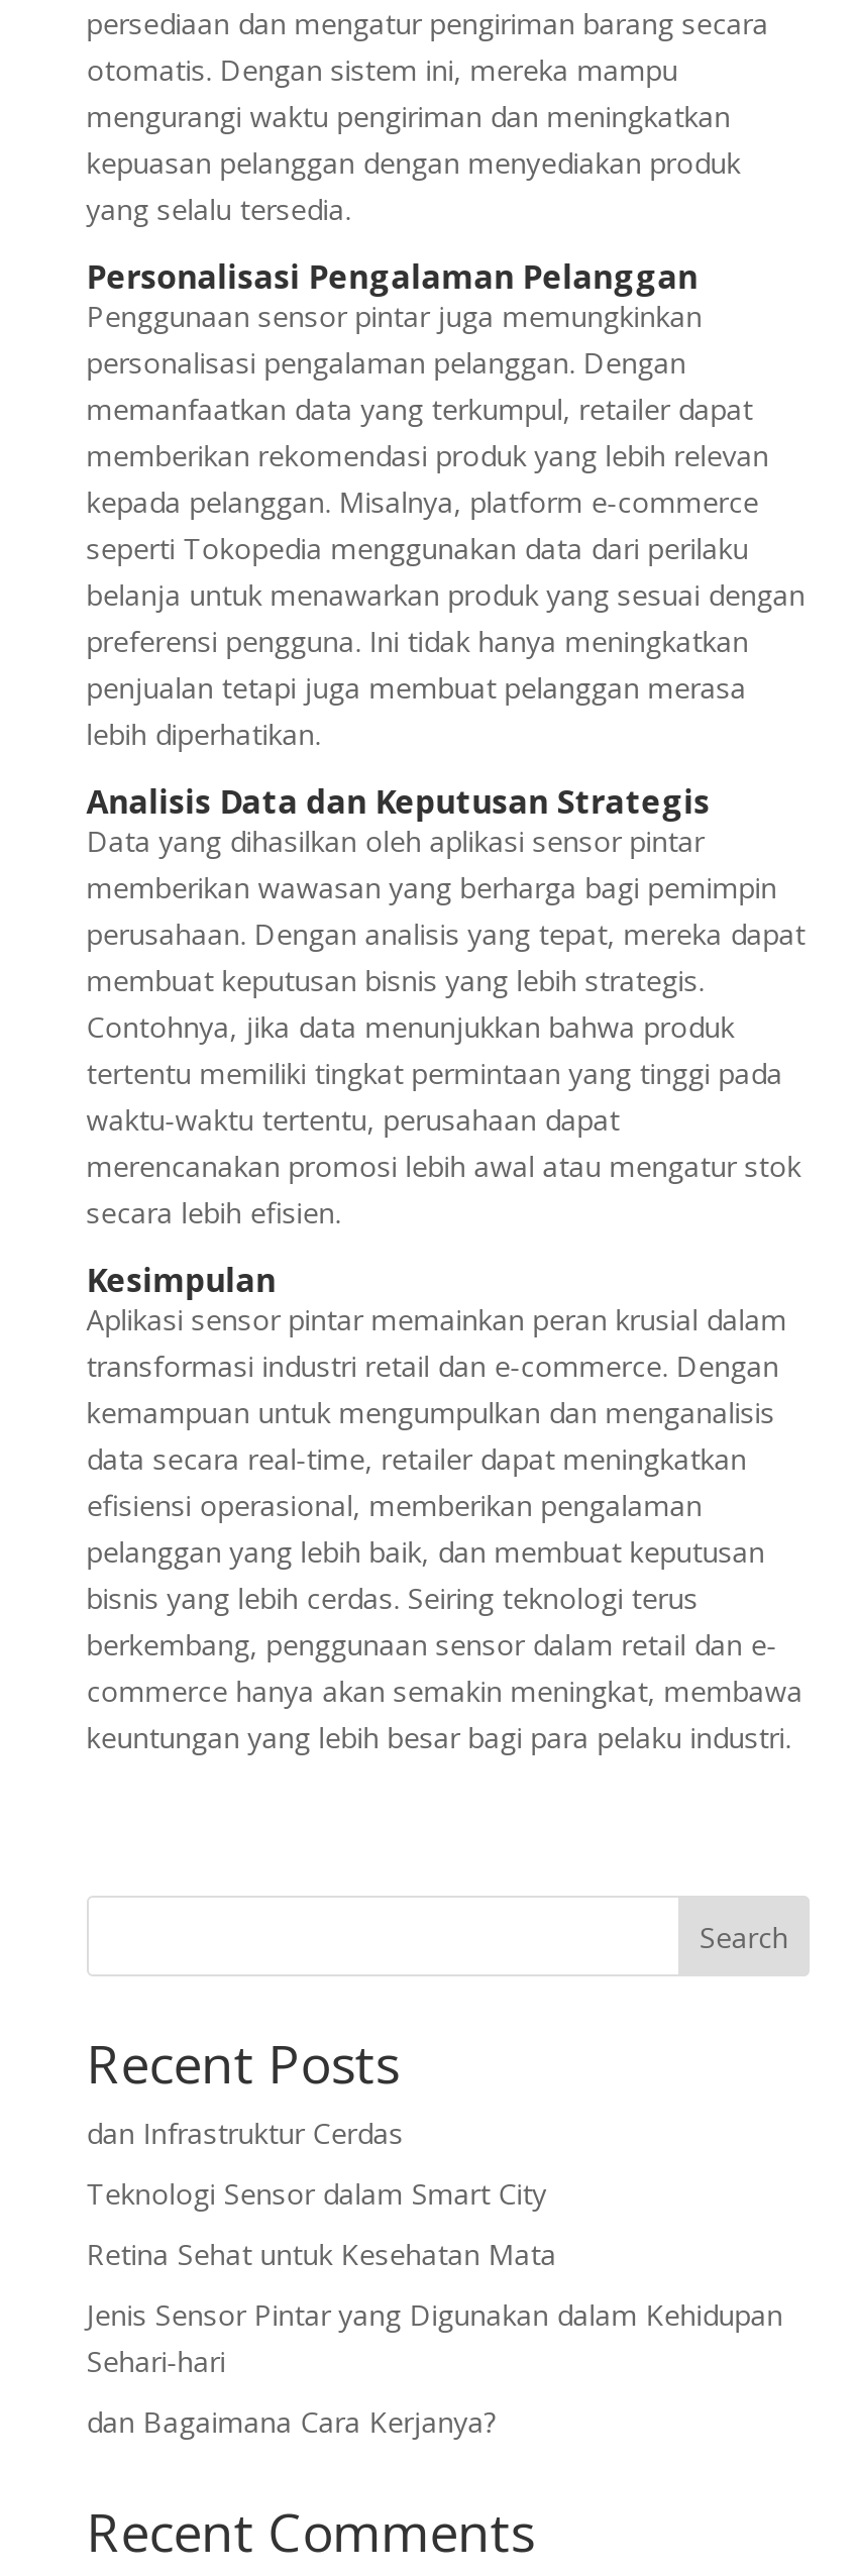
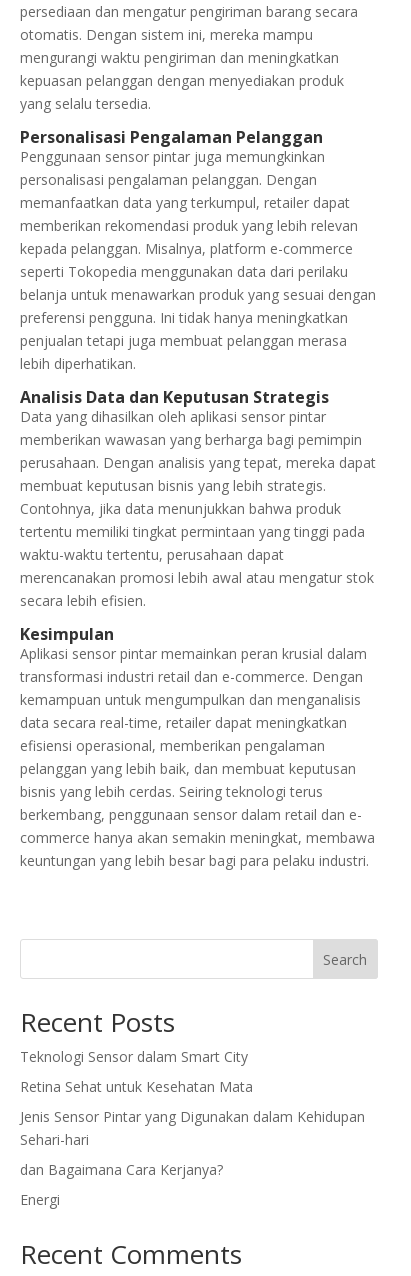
[86,2114,403,2152] dan Infrastruktur Cerdas -> none
moved [86,2174,783,2441] -> [20,1047,365,1179]: Teknologi Sensor dalam Smart City | Retina Sehat untuk Kesehatan Mata | Jenis Sensor Pintar yang Digunakan dalam Kehidupan | Sehari-hari | dan Bagaimana Cara Kerjanya?
none -> [20,1190,60,1209] Energi

